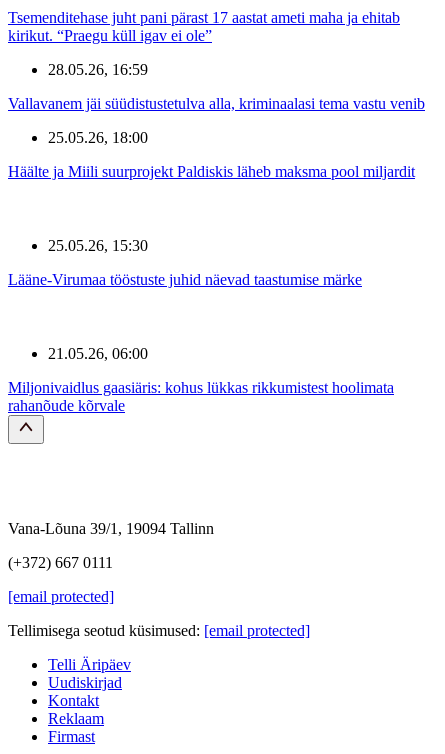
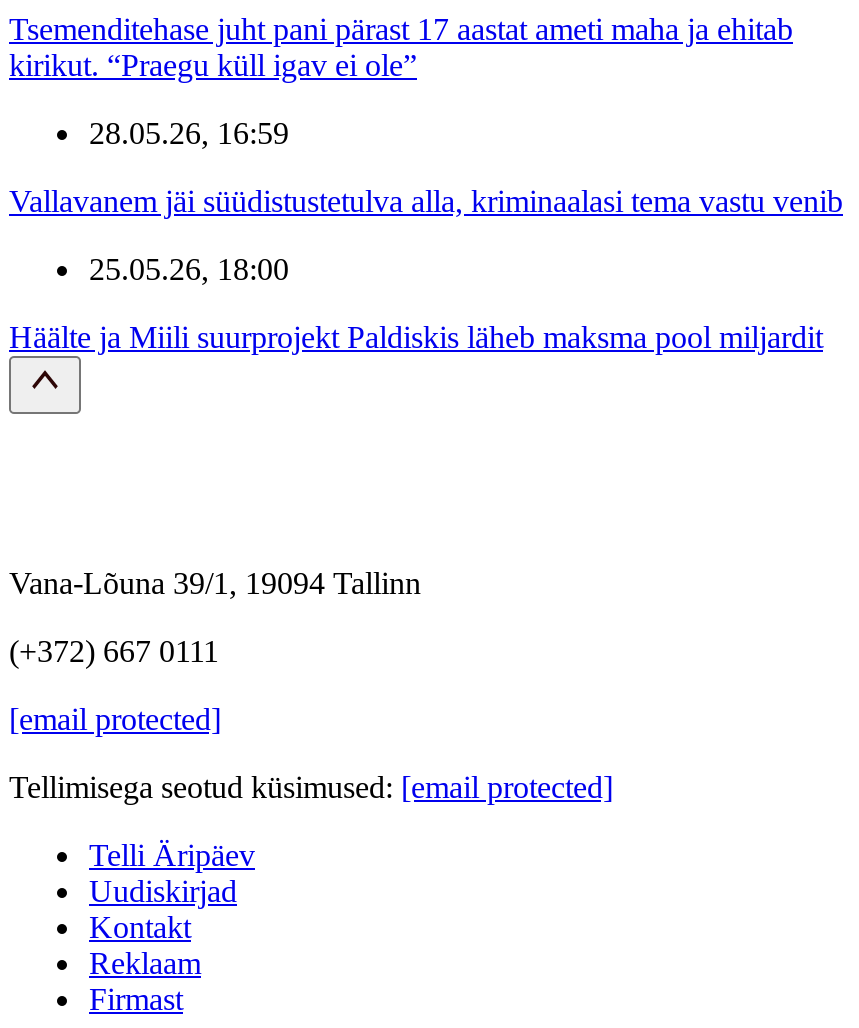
[8,237,362,288] 25.05.26, 15:30 | Lääne-Virumaa tööstuste juhid näevad taastumise märke -> none
[8,345,394,414] 21.05.26, 06:00 | Miljonivaidlus gaasiäris: kohus lükkas rikkumistest hoolimata | rahanõude kõrvale -> none

